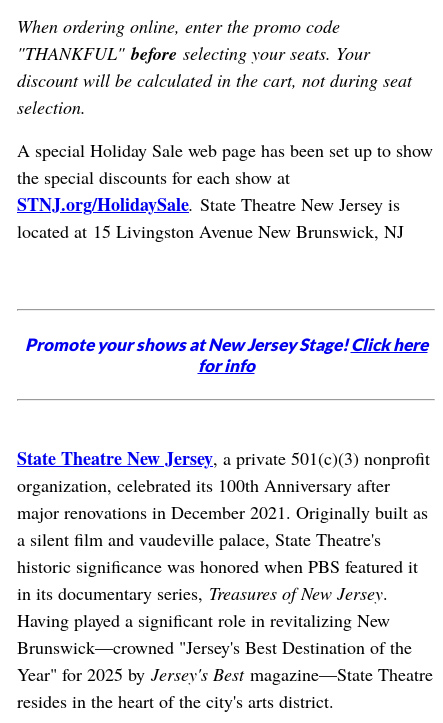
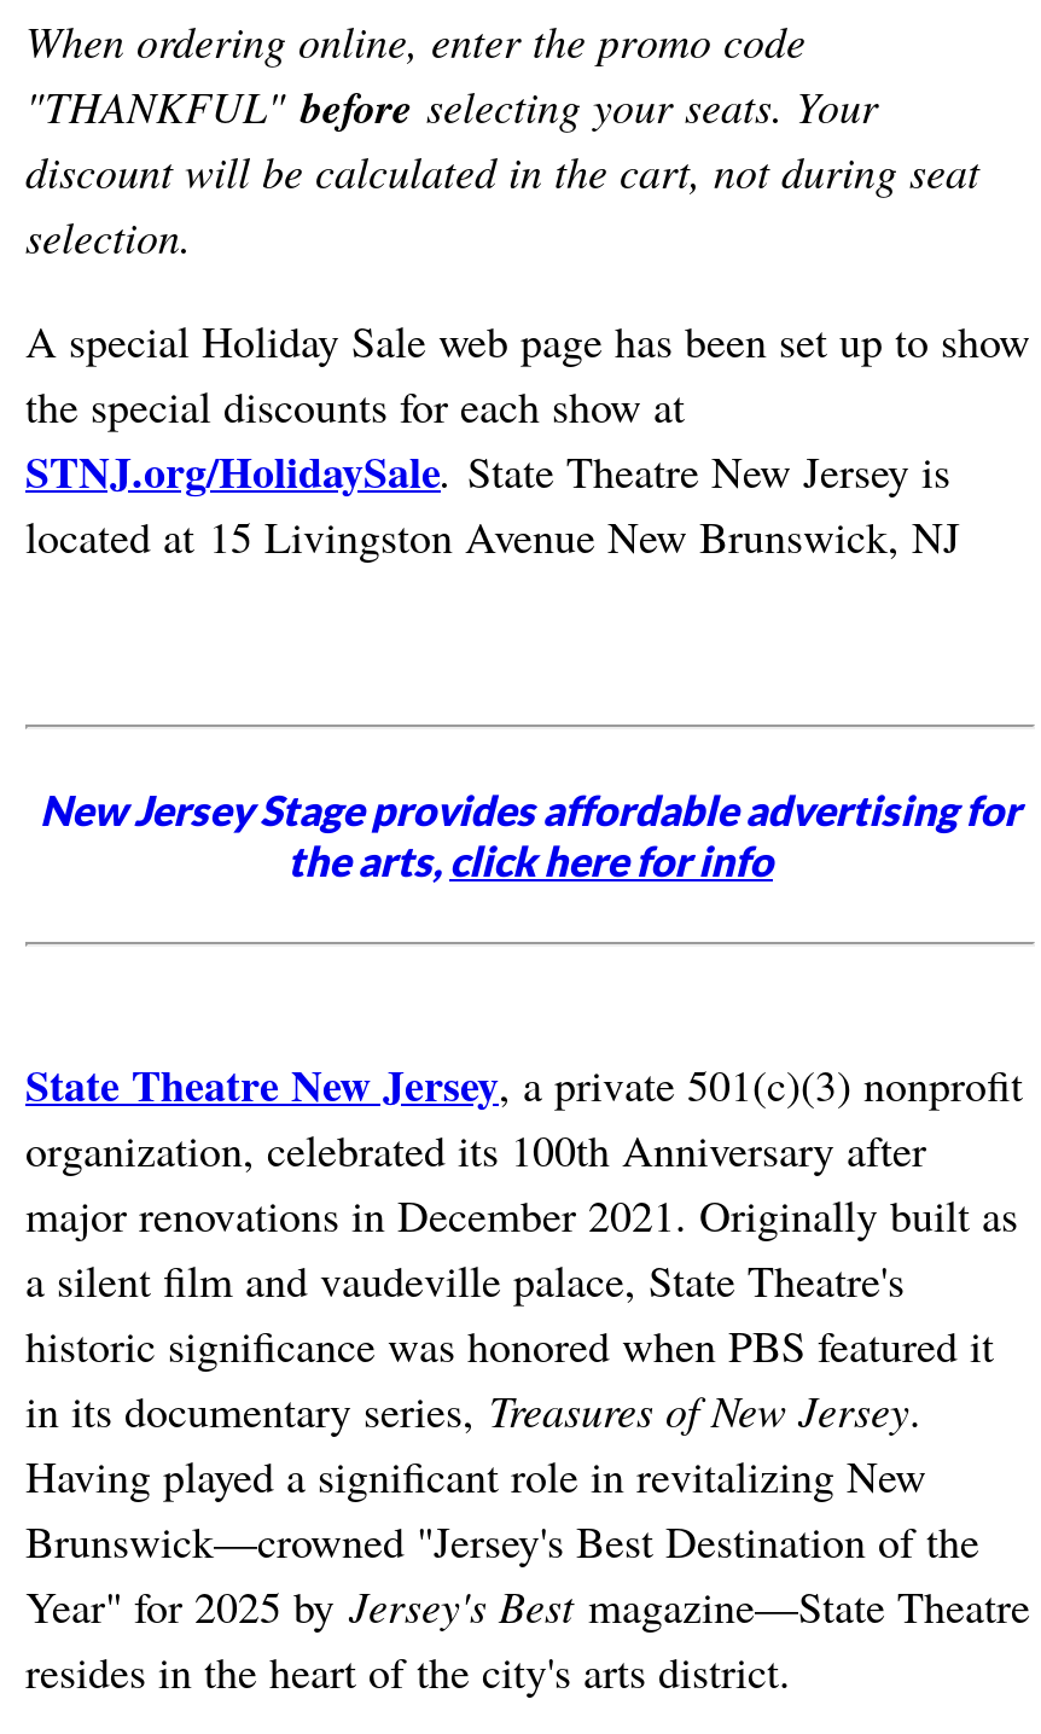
[24,334,427,376] Promote your shows at New Jersey Stage!Click here | for info -> [40,785,1020,886] New Jersey Stage provides affordable advertising for | the arts, click here for info

